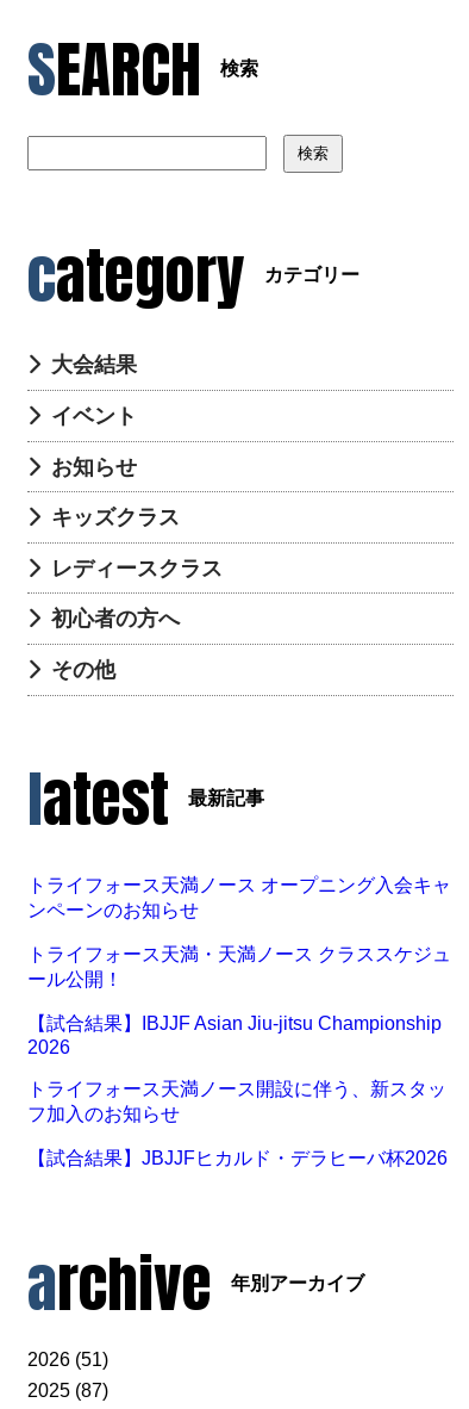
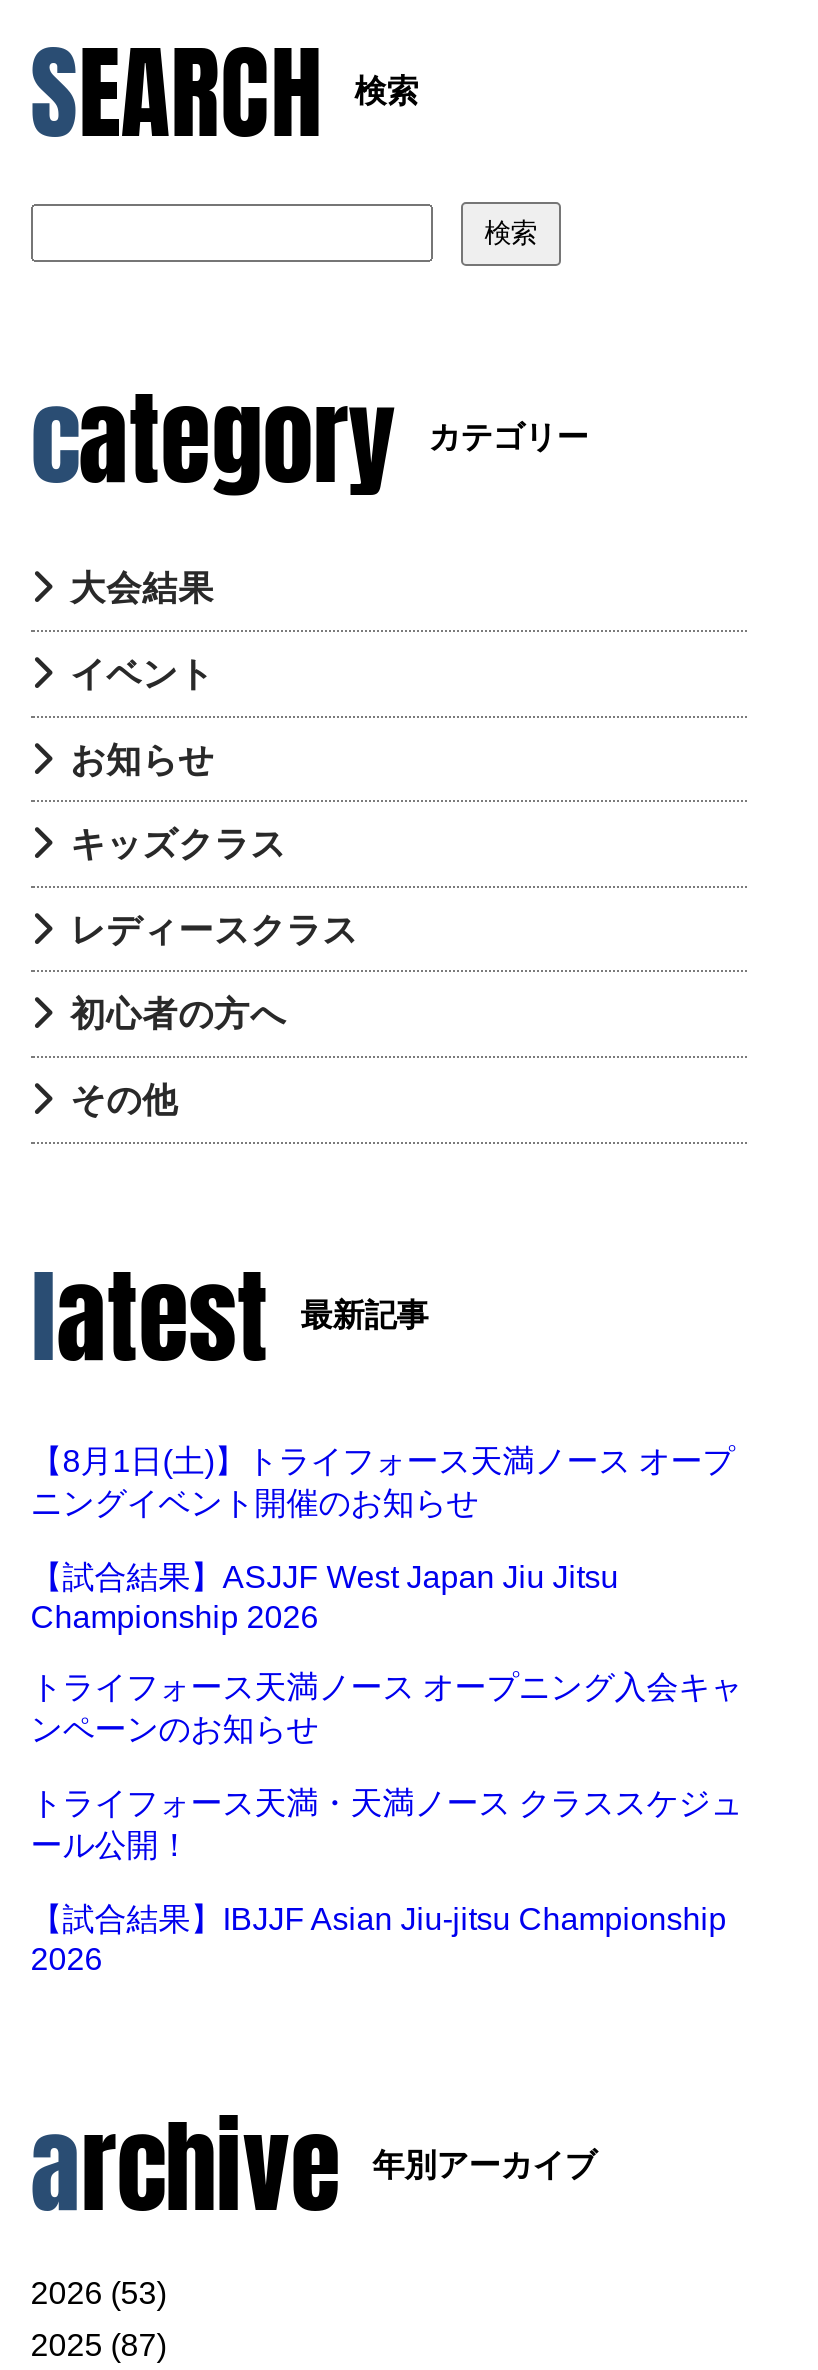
none -> [31,1443,735,1633] 【8月1日(土)】トライフォース天満ノース オープ | ニングイベント開催のお知らせ | 【試合結果】ASJJF West Japan Jiu Jitsu | Championship 2026
moved [27,875,451,1057] -> [31,1669,743,1975]: トライフォース天満ノース オープニング入会キャ | ンペーンのお知らせ | トライフォース天満・天満ノース クラススケジュ | ール公開！ | 【試合結果】IBJJF Asian Jiu-jitsu Championship | 2026
[27,1078,447,1168] トライフォース天満ノース開設に伴う、新スタッ | フ加入のお知らせ | 【試合結果】JBJJFヒカルド・デラヒーバ杯2026 -> none
[27,1349,108,1369] 2026 (51) -> [31,2275,167,2309] 2026 (53)

